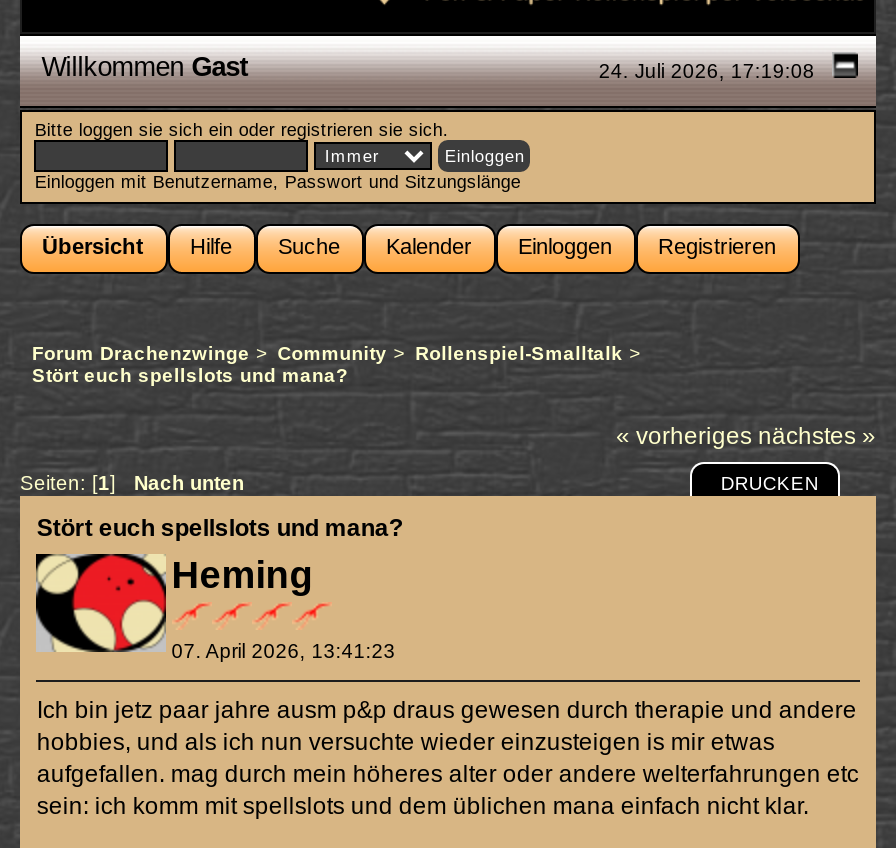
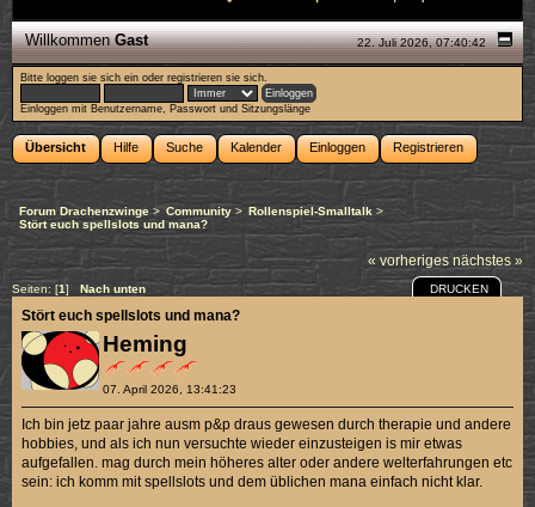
[599,60,821,82] 24. Juli 2026, 17:19:08 -> [358,36,490,49] 22. Juli 2026, 07:40:42

